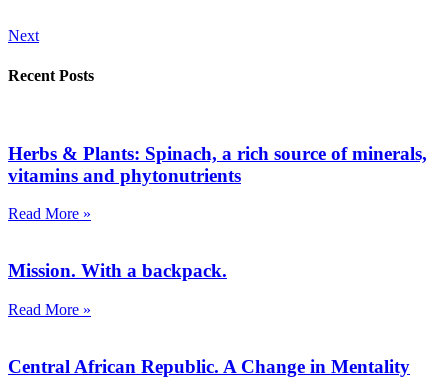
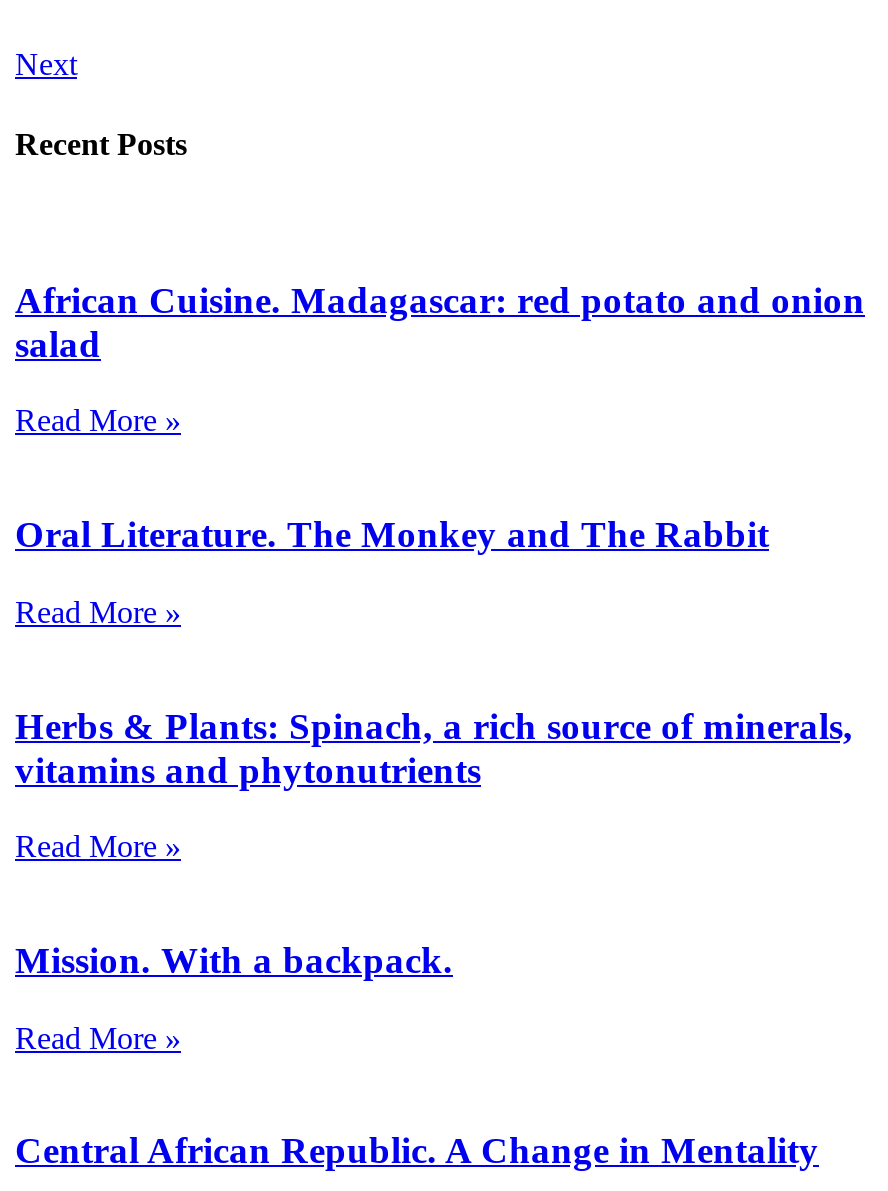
none -> [15,278,865,629] African Cuisine. Madagascar: red potato and onion | salad | Read More » | Oral Literature. The Monkey and The Rabbit | Read More »

